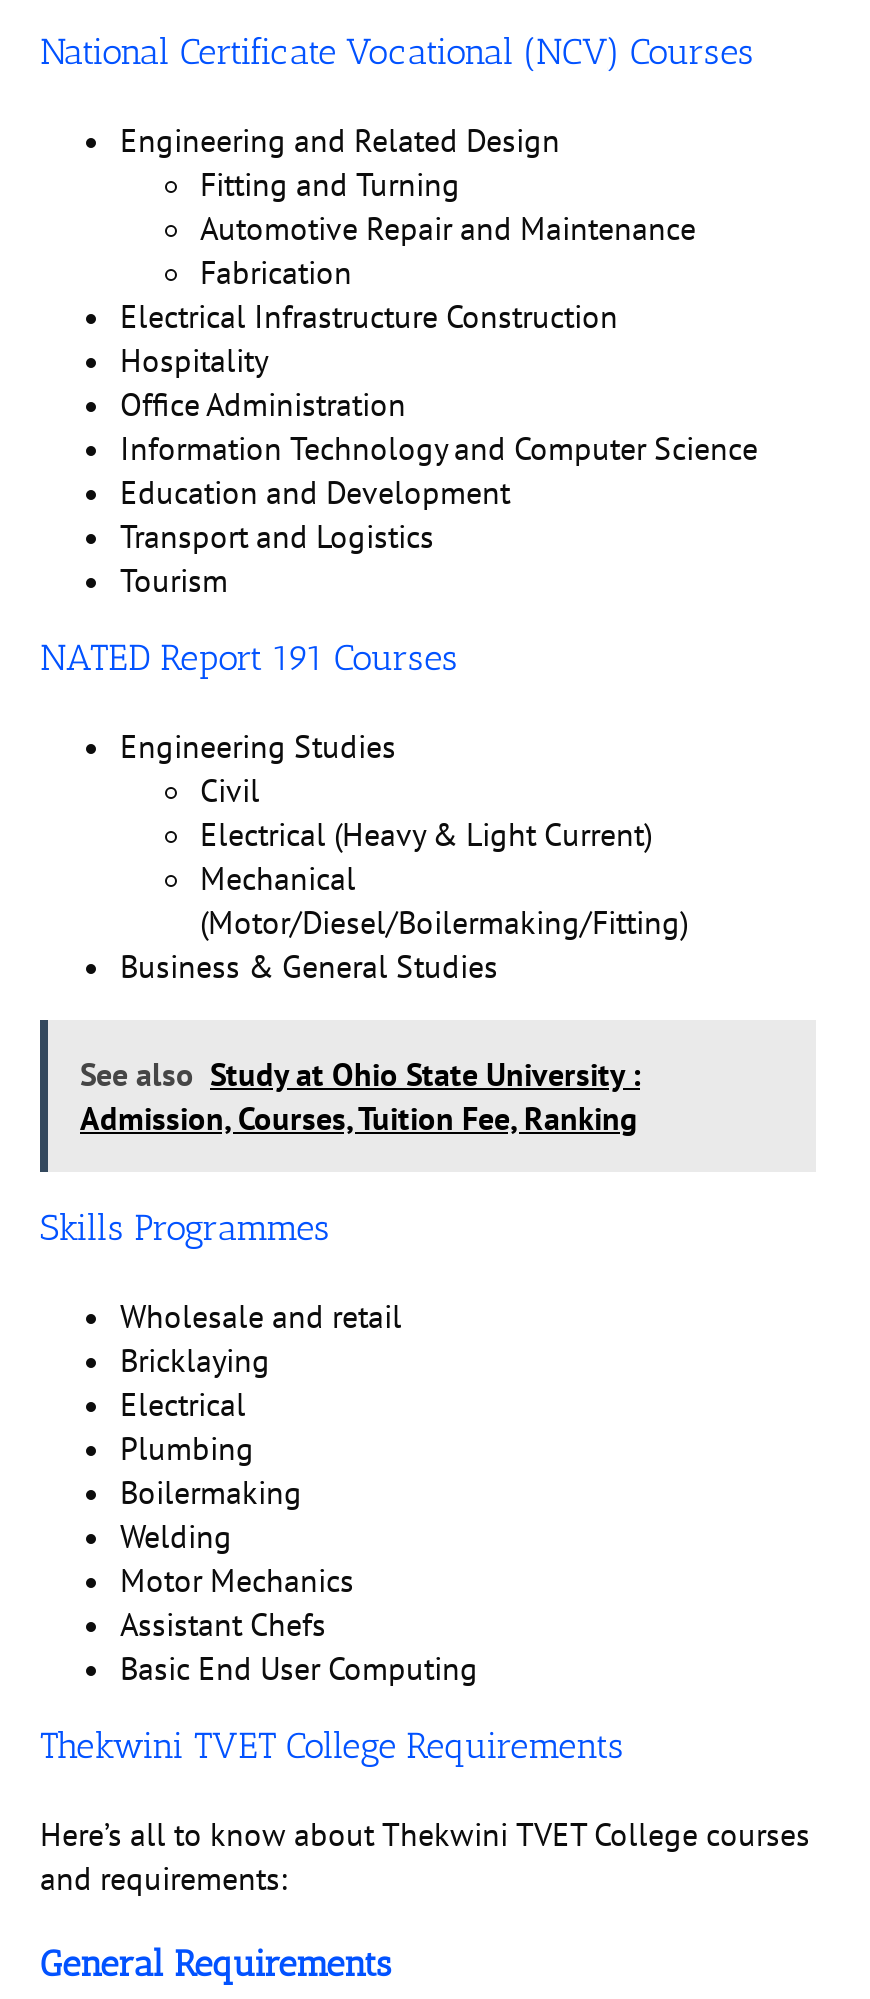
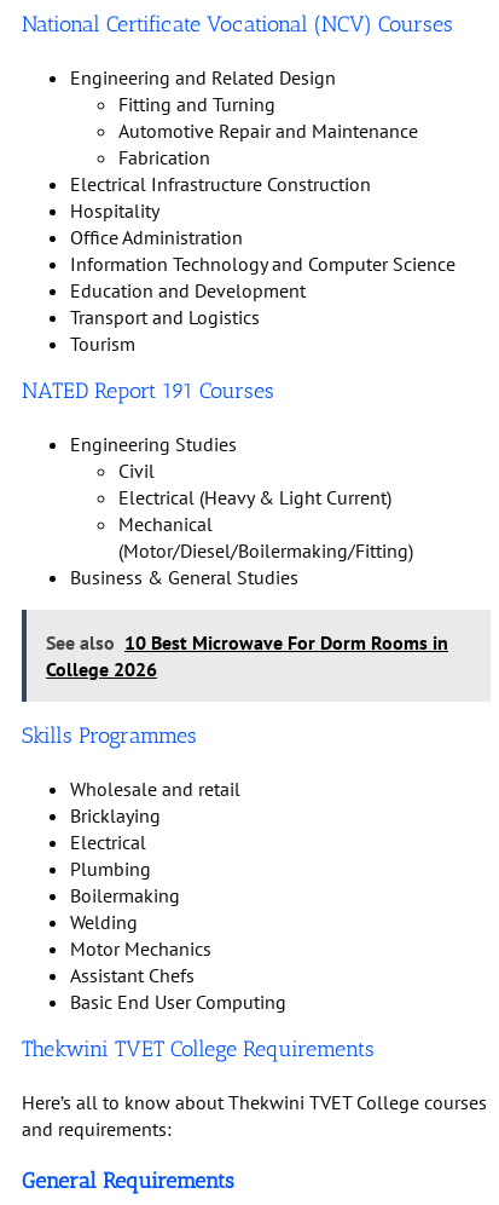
[80,1054,640,1138] See also Study at Ohio State University : | Admission, Courses, Tuition Fee, Ranking -> [46,630,448,681] See also 10 Best Microwave For Dorm Rooms in | College 2026

